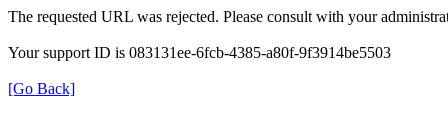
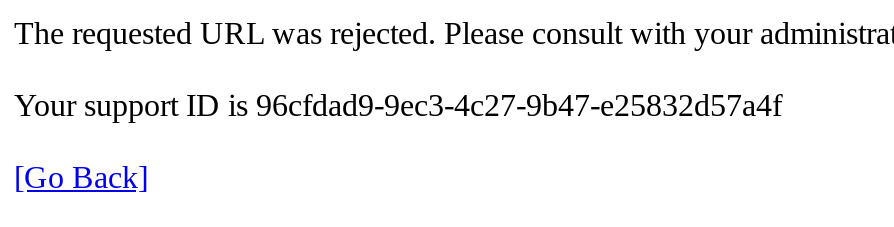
[8,44,391,61] Your support ID is 083131ee-6fcb-4385-a80f-9f3914be5503 -> [14,88,782,122] Your support ID is 96cfdad9-9ec3-4c27-9b47-e25832d57a4f

